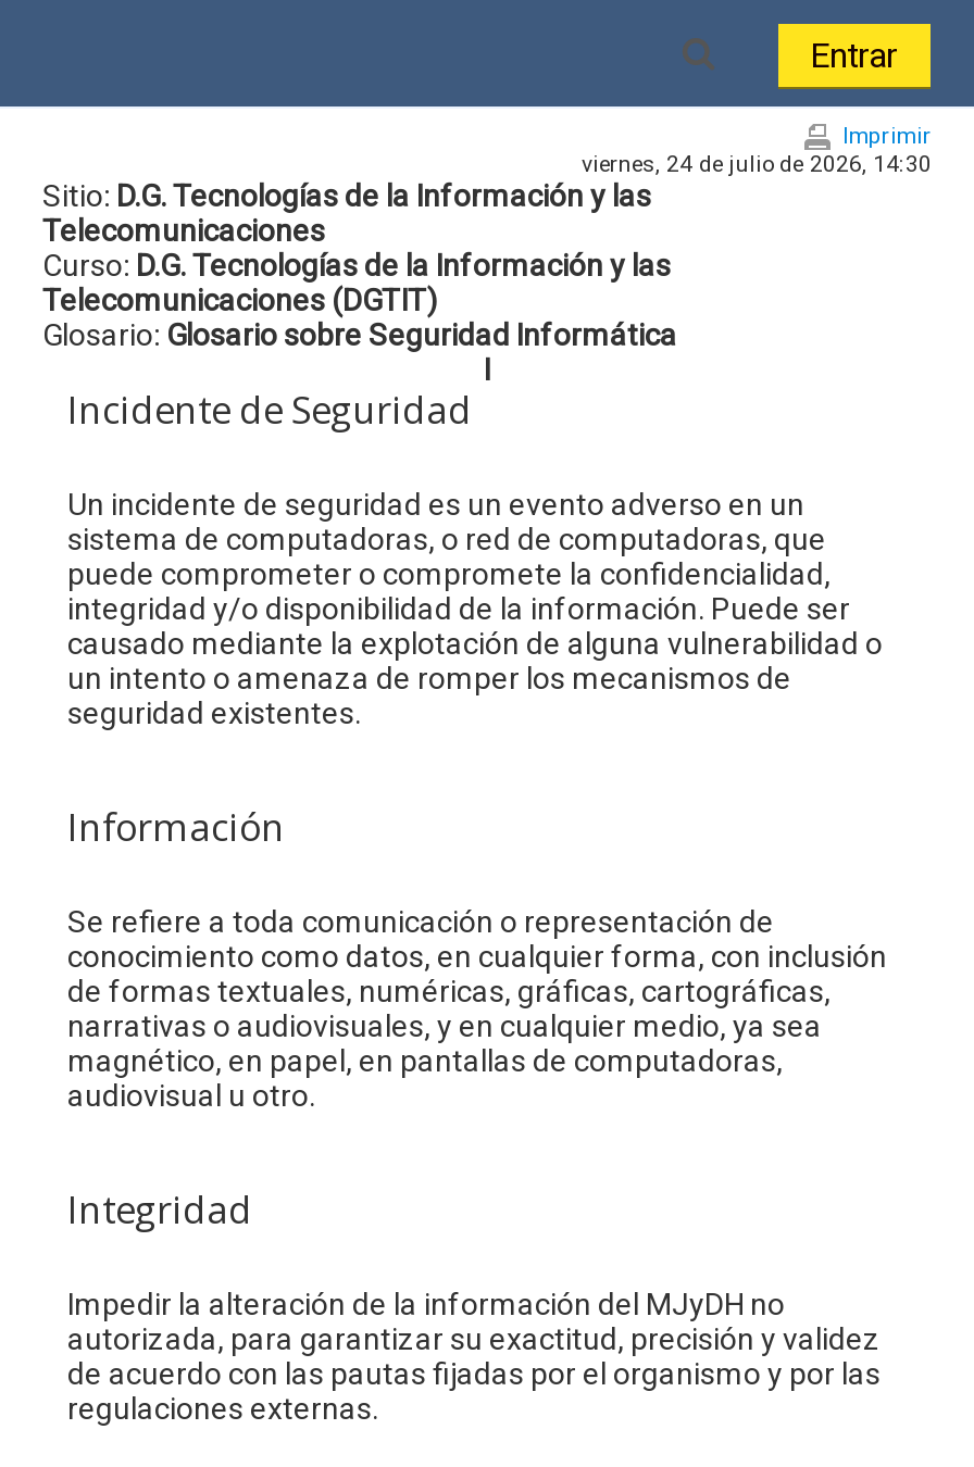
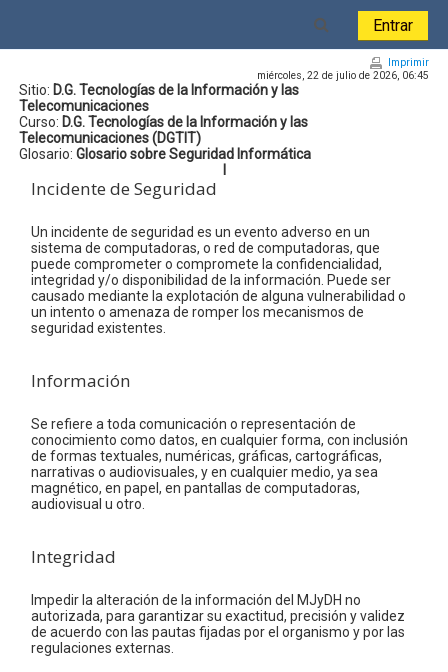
[582,150,932,178] viernes, 24 de julio de 2026, 14:30 -> [256,69,428,82] miércoles, 22 de julio de 2026, 06:45

